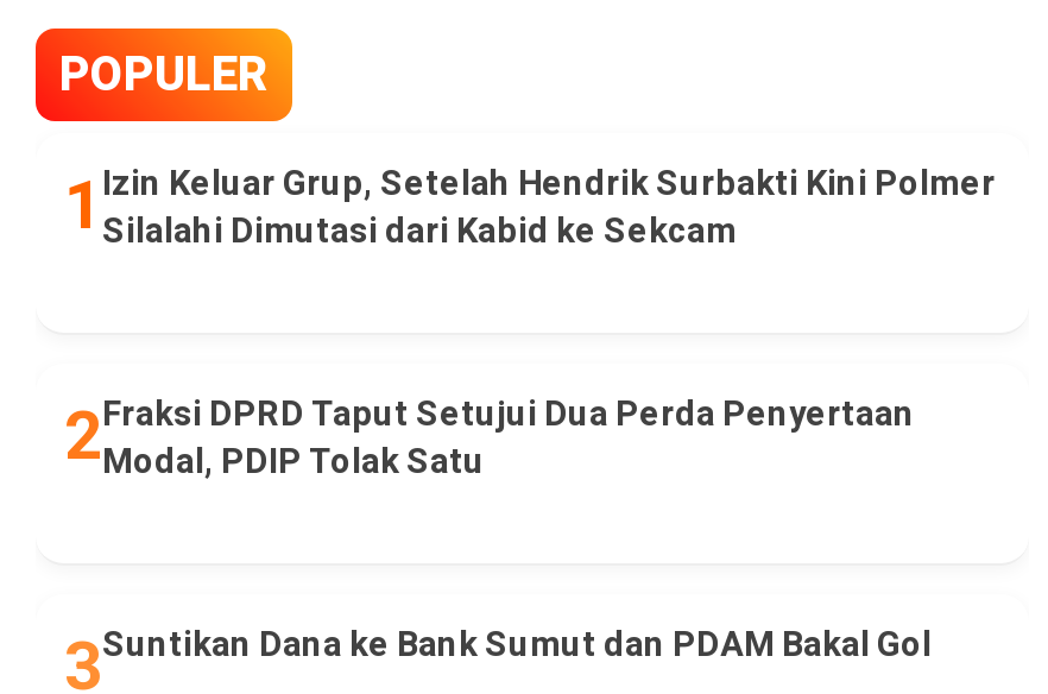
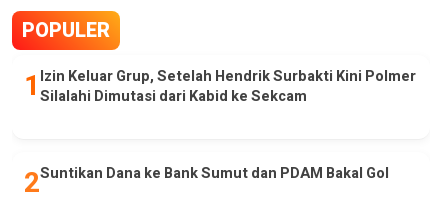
[102,390,915,487] Fraksi DPRD Taput Setujui Dua Perda Penyertaan | Modal, PDIP Tolak Satu -> none

